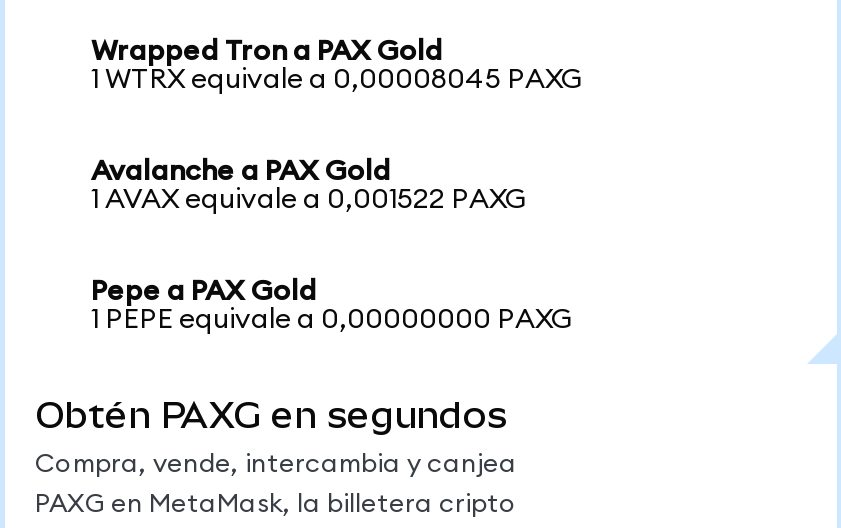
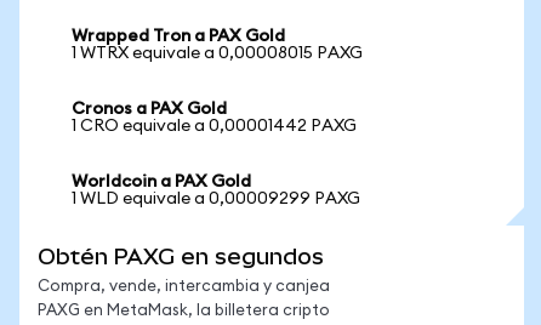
[91,66,583,94] 1 WTRX equivale a 0,00008045 PAXG -> [72,45,363,62] 1 WTRX equivale a 0,00008015 PAXG
[91,158,391,186] Avalanche a PAX Gold -> [72,101,227,118] Cronos a PAX Gold
[91,186,527,214] 1 AVAX equivale a 0,001522 PAXG -> [72,118,357,135] 1 CRO equivale a 0,00001442 PAXG
[91,278,317,306] Pepe a PAX Gold -> [72,173,251,190] Worldcoin a PAX Gold
[91,306,573,334] 1 PEPE equivale a 0,00000000 PAXG -> [72,190,360,207] 1 WLD equivale a 0,00009299 PAXG

